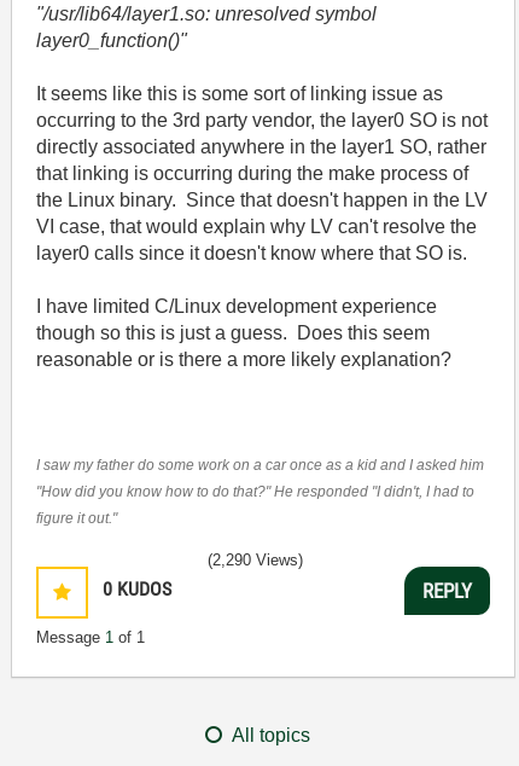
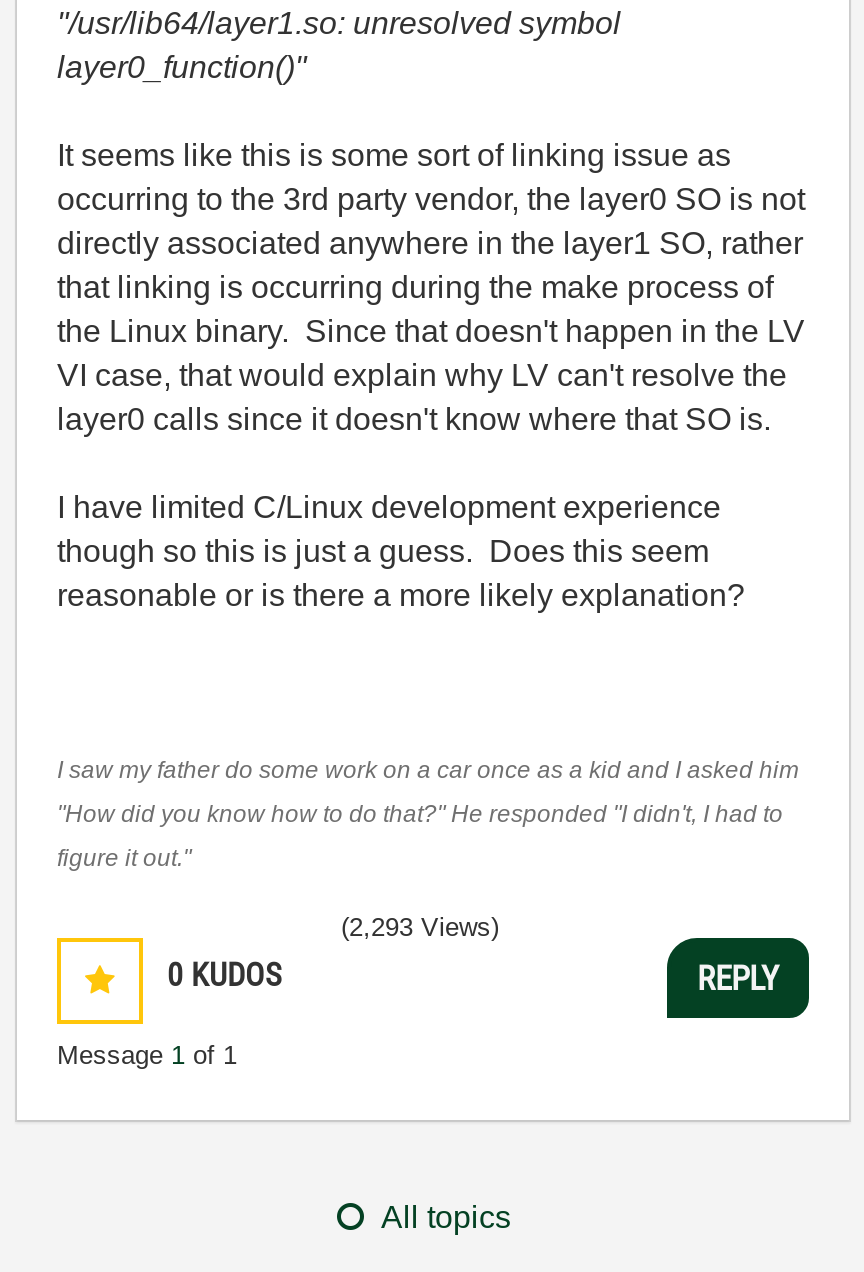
[208,551,303,569] (2,290 Views) -> [341,912,499,942] (2,293 Views)

